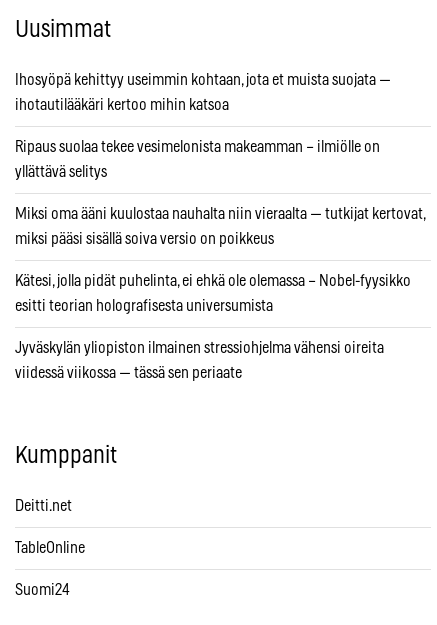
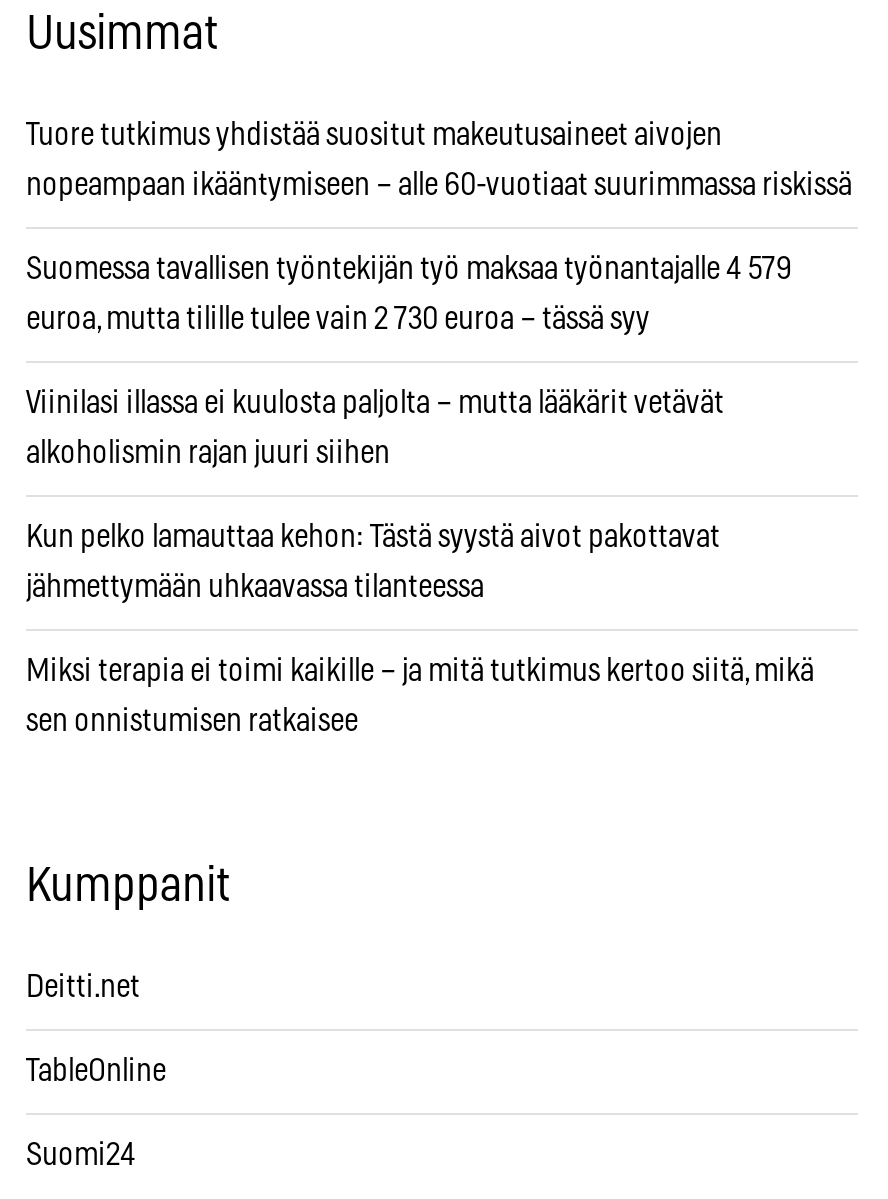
[15,72,391,88] Ihosyöpä kehittyy useimmin kohtaan, jota et muista suojata — -> [26,119,722,151] Tuore tutkimus yhdistää suositut makeutusaineet aivojen
[15,97,229,113] ihotautilääkäri kertoo mihin katsoa -> [26,169,852,201] nopeampaan ikääntymiseen – alle 60-vuotiaat suurimmassa riskissä
[15,139,380,155] Ripaus suolaa tekee vesimelonista makeamman – ilmiölle on -> [26,253,792,285] Suomessa tavallisen työntekijän työ maksaa työnantajalle 4 579
[15,164,107,180] yllättävä selitys -> [26,303,650,335] euroa, mutta tilille tulee vain 2 730 euroa – tässä syy
[15,206,425,222] Miksi oma ääni kuulostaa nauhalta niin vieraalta — tutkijat kertovat, -> [26,387,724,419] Viinilasi illassa ei kuulosta paljolta – mutta lääkärit vetävät
[15,231,274,247] miksi pääsi sisällä soiva versio on poikkeus -> [26,437,390,469] alkoholismin rajan juuri siihen
[15,273,411,289] Kätesi, jolla pidät puhelinta, ei ehkä ole olemassa – Nobel-fyysikko -> [26,521,720,553] Kun pelko lamauttaa kehon: Tästä syystä aivot pakottavat
[15,298,273,314] esitti teorian holografisesta universumista -> [26,571,484,603] jähmettymään uhkaavassa tilanteessa
[15,340,384,356] Jyväskylän yliopiston ilmainen stressiohjelma vähensi oireita -> [26,655,814,687] Miksi terapia ei toimi kaikille – ja mitä tutkimus kertoo siitä, mikä
[15,365,242,381] viidessä viikossa — tässä sen periaate -> [26,705,358,737] sen onnistumisen ratkaisee

